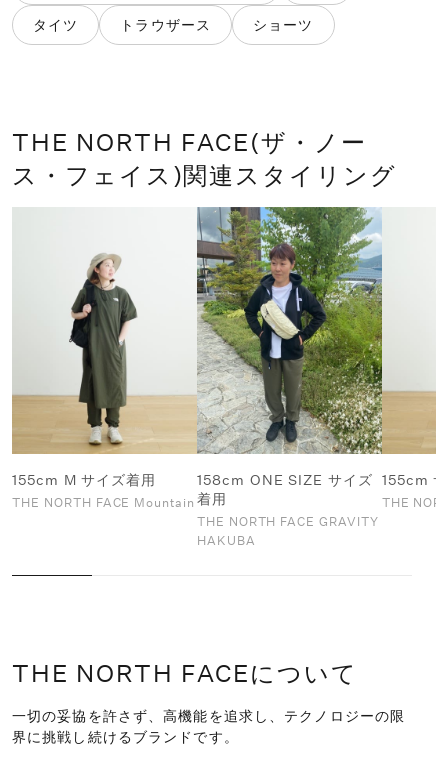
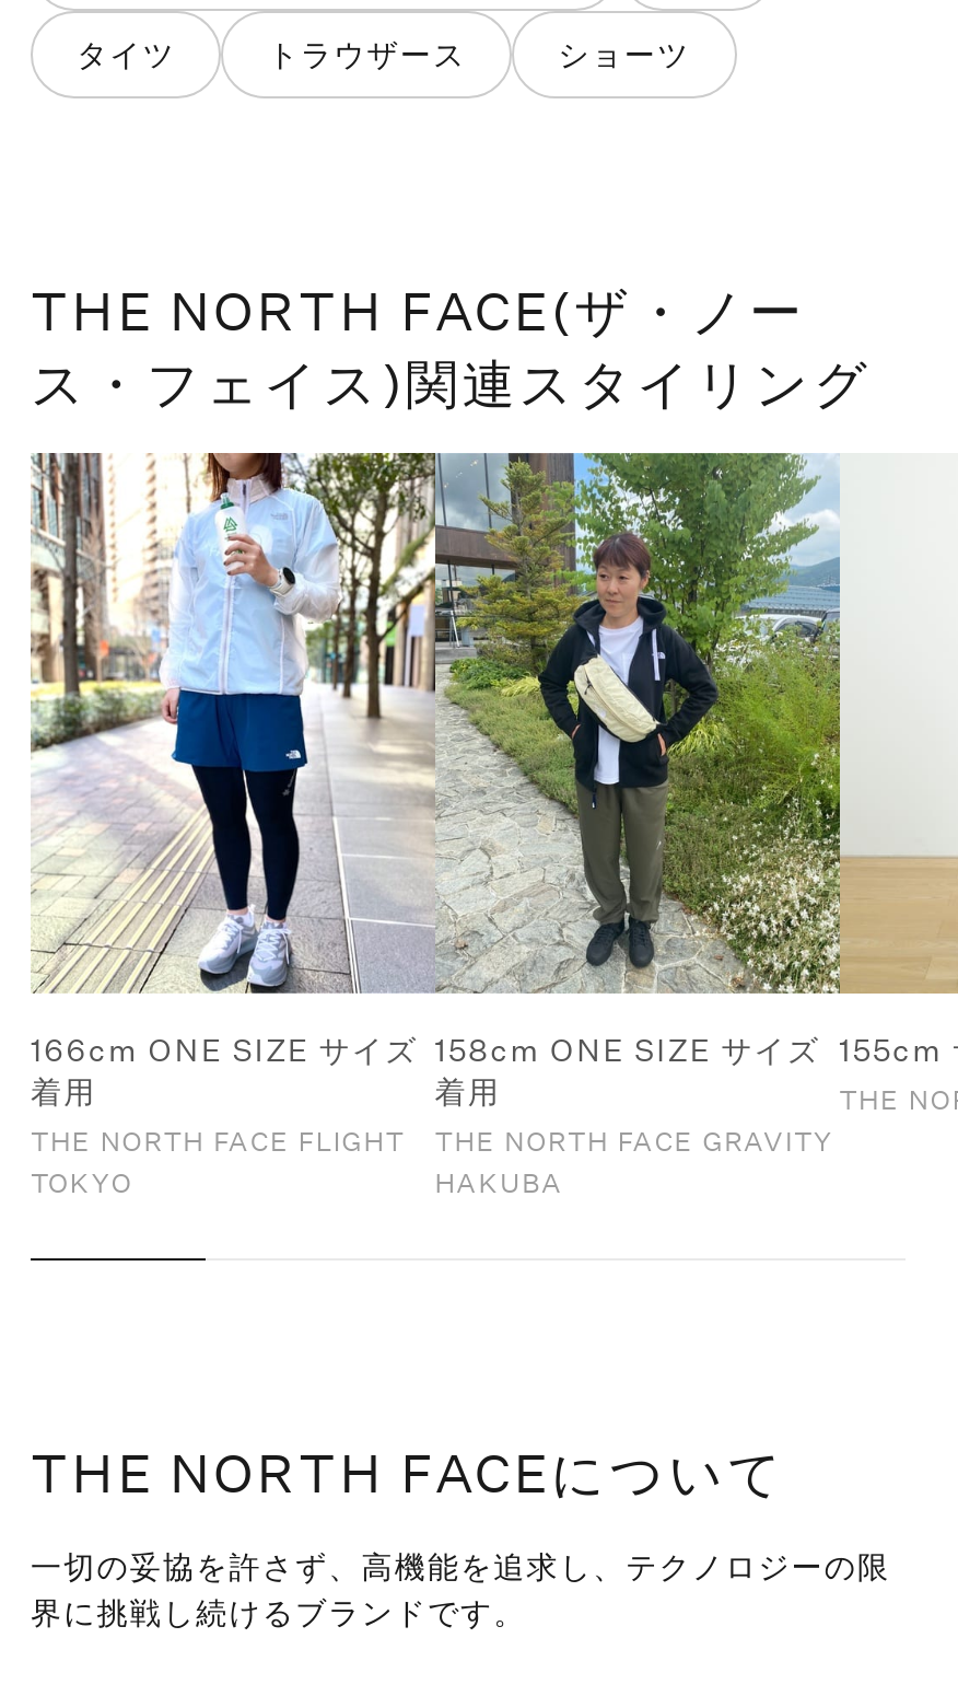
[12,207,198,510] [image] | 155cm M サイズ着用 | THE NORTH FACE Mountain -> [31,451,437,1199] [image] | 166cm ONE SIZE サイズ | 着用 | THE NORTH FACE FLIGHT | TOKYO

